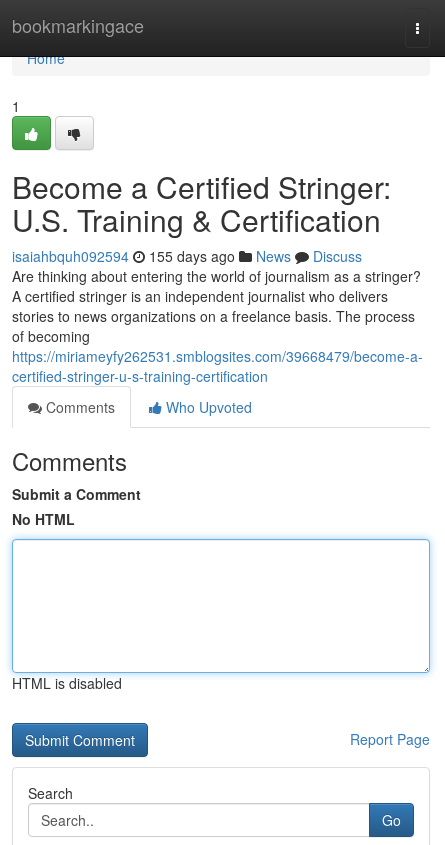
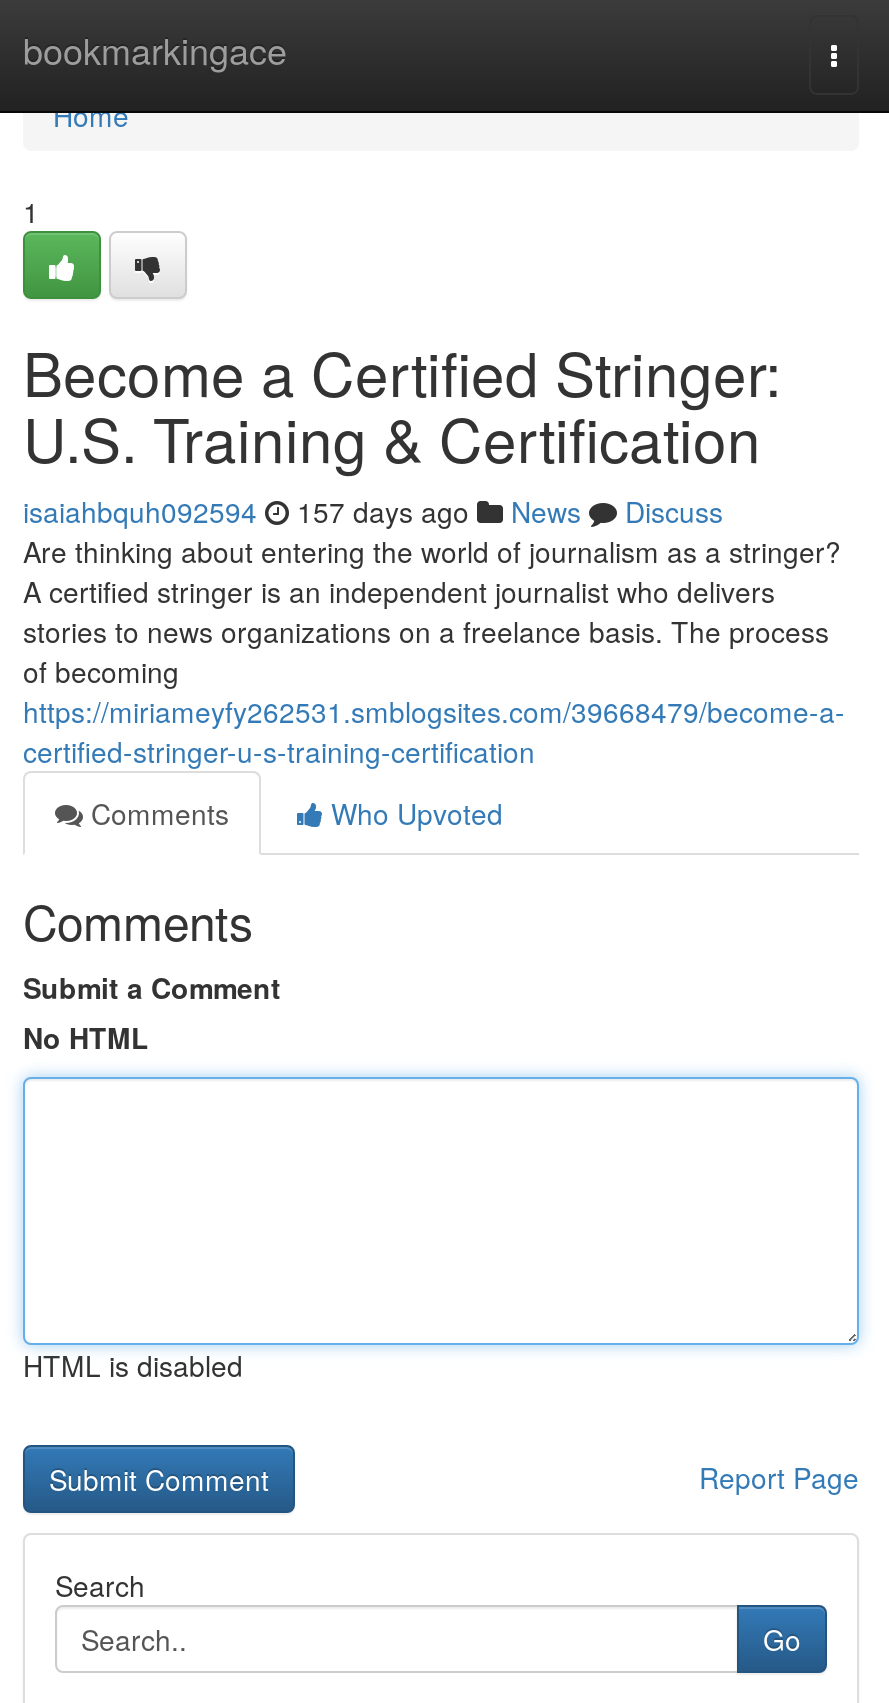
[12,246,362,266] isaiahbquh092594 155 days ago News Discuss -> [23,491,723,531] isaiahbquh092594 157 days ago News Discuss

